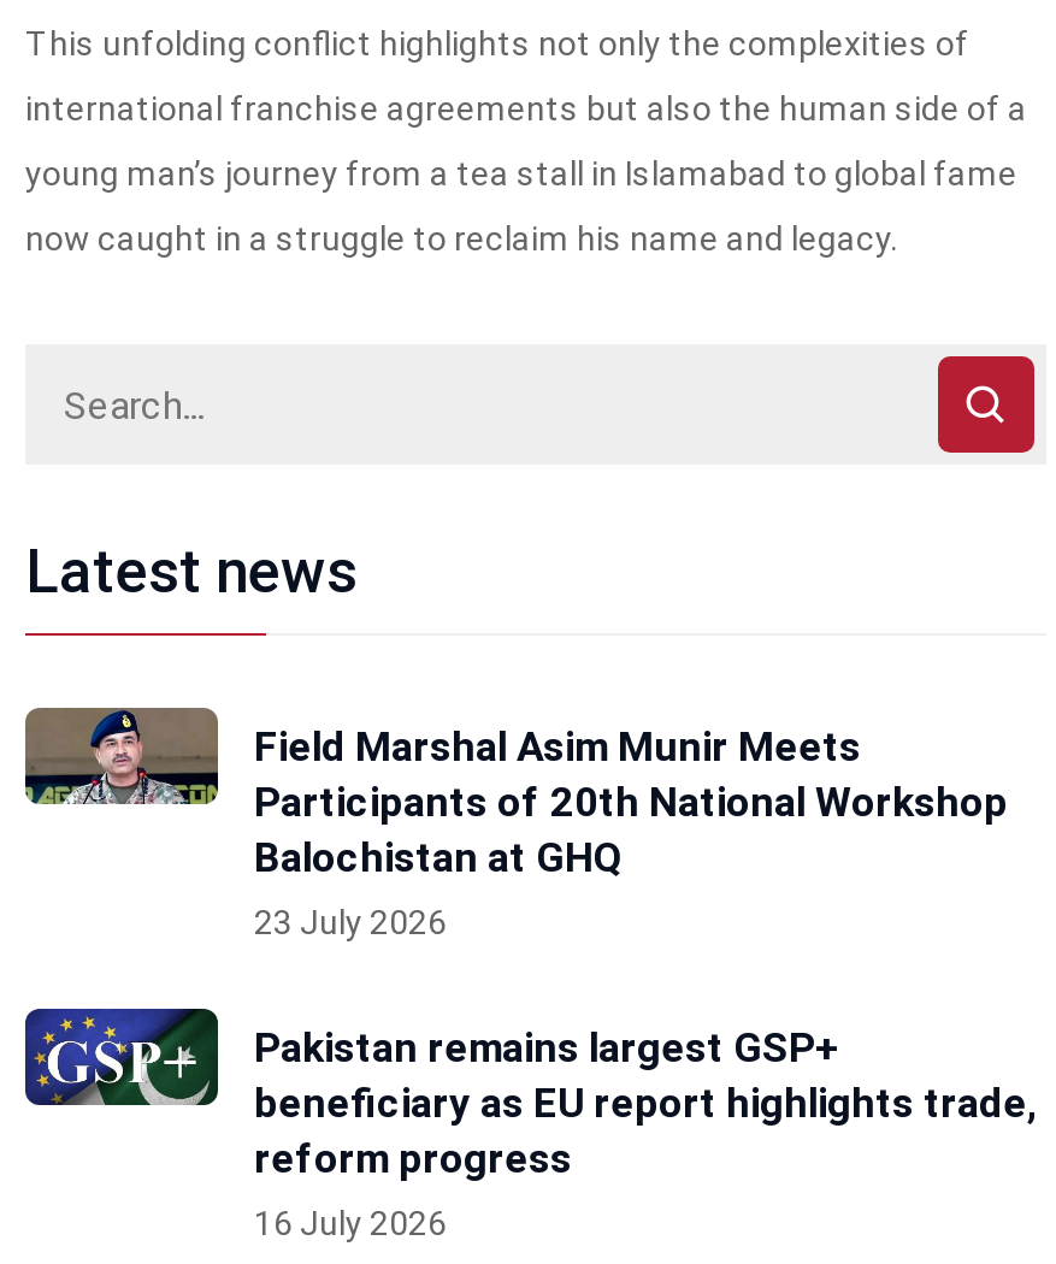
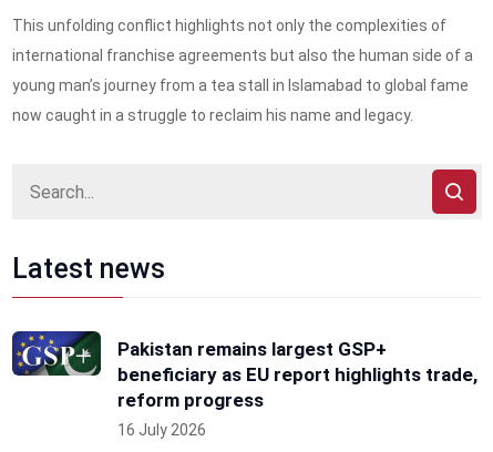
[23,705,1008,941] [image] | Field Marshal Asim Munir Meets | Participants of 20th National Workshop | Balochistan at GHQ | 23 July 2026 -> none

